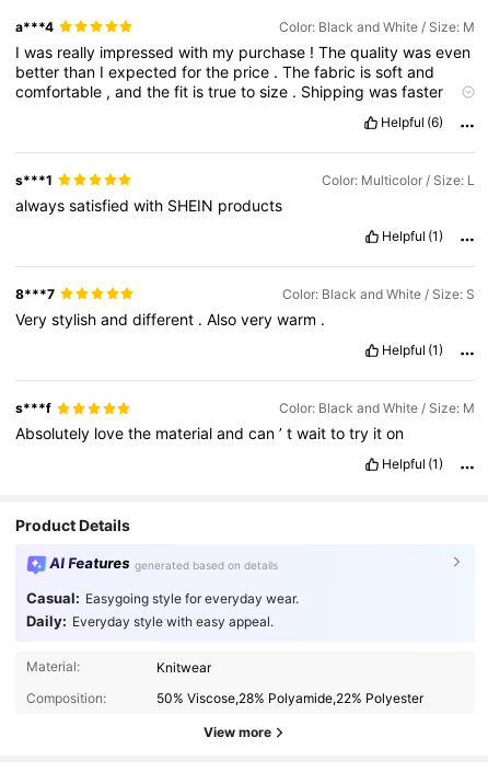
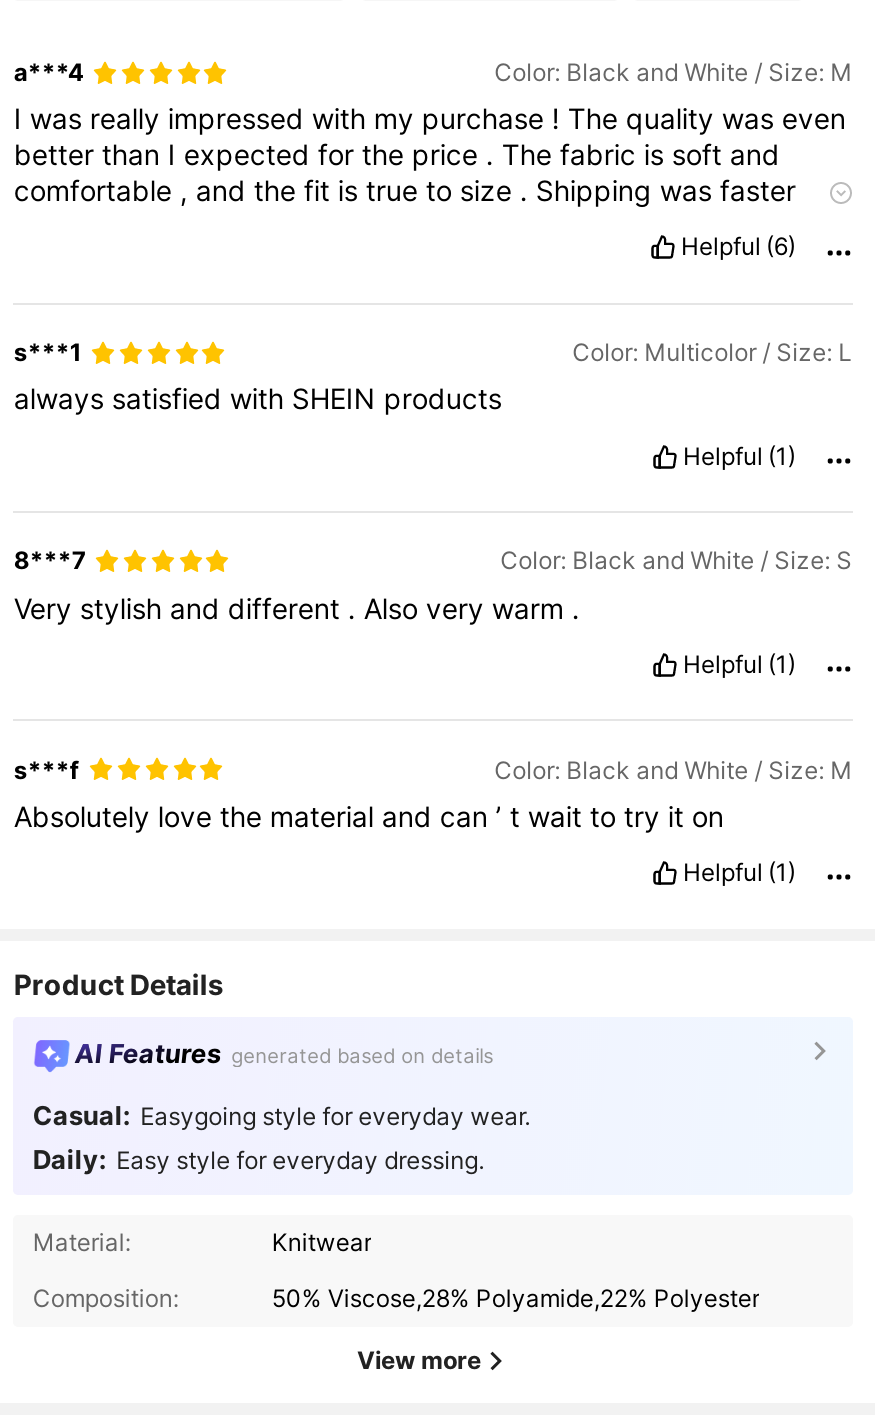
[26,612,273,630] Daily: Everyday style with easy appeal. -> [33,1143,484,1175] Daily: Easy style for everyday dressing.

